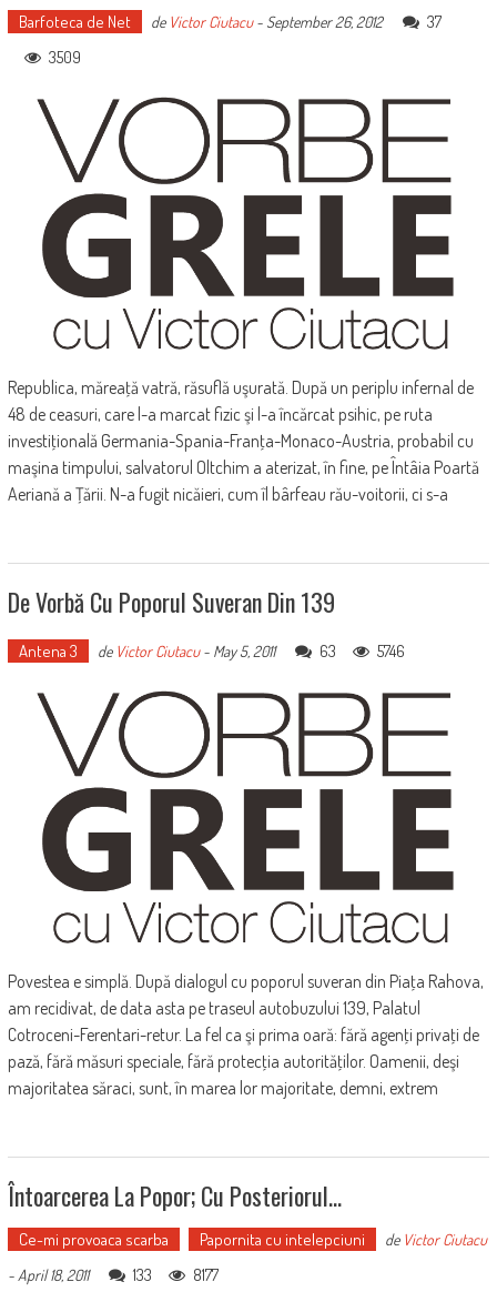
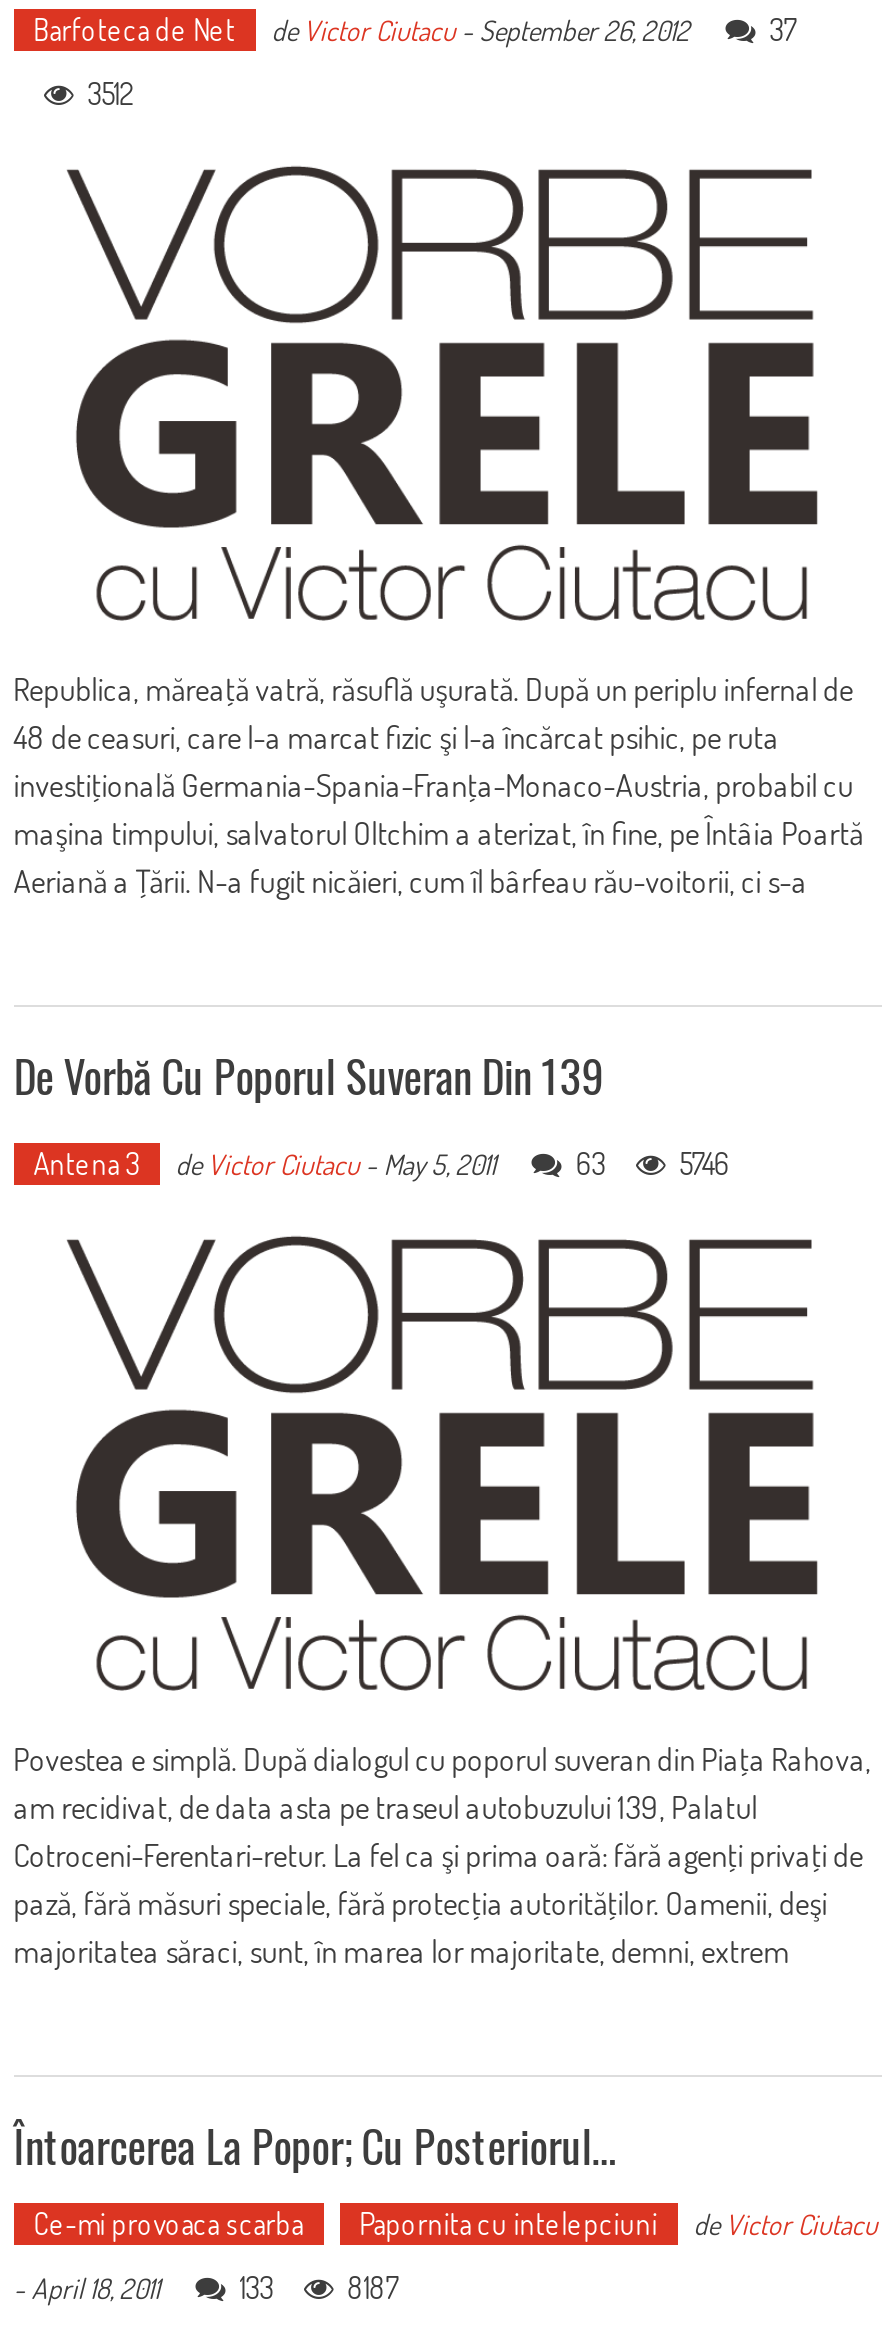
[48,47,81,68] 3509 -> [87,76,133,114] 3512
[133,1265,218,1286] 133 8177 -> [239,2270,397,2308] 133 8187

